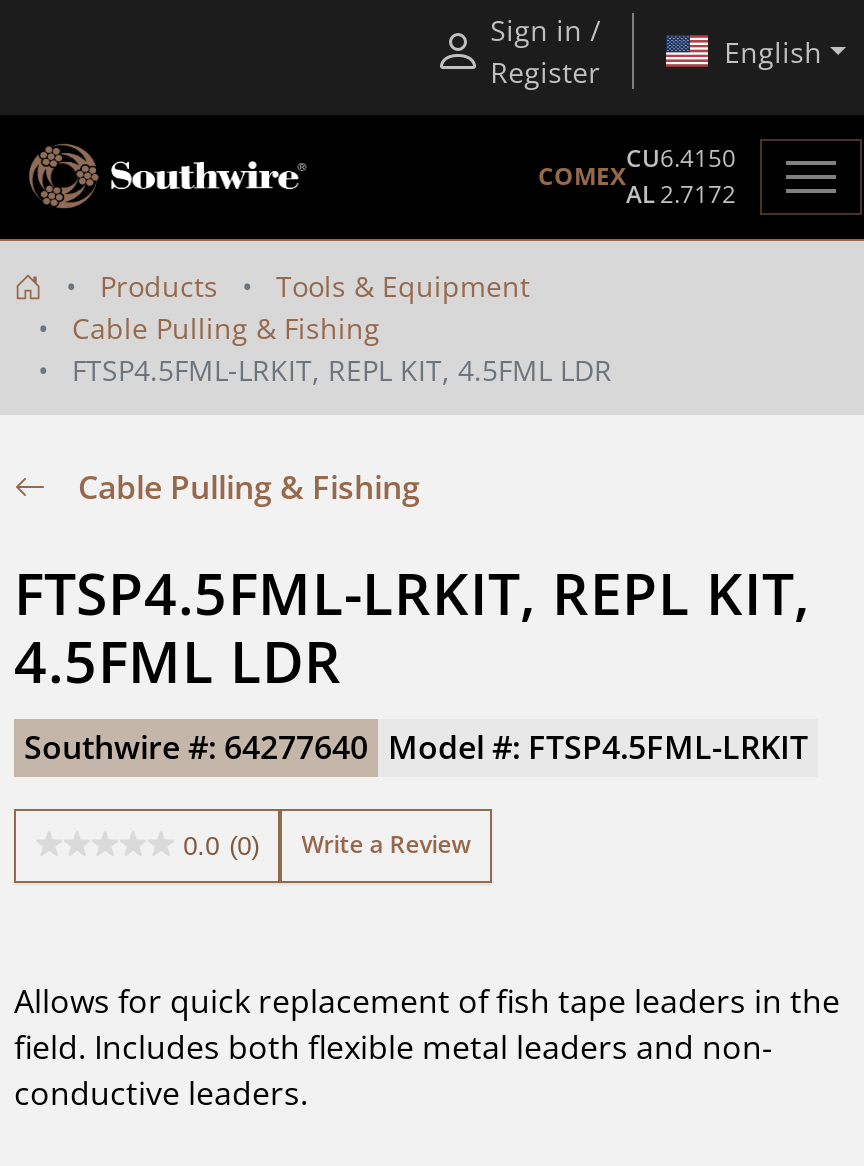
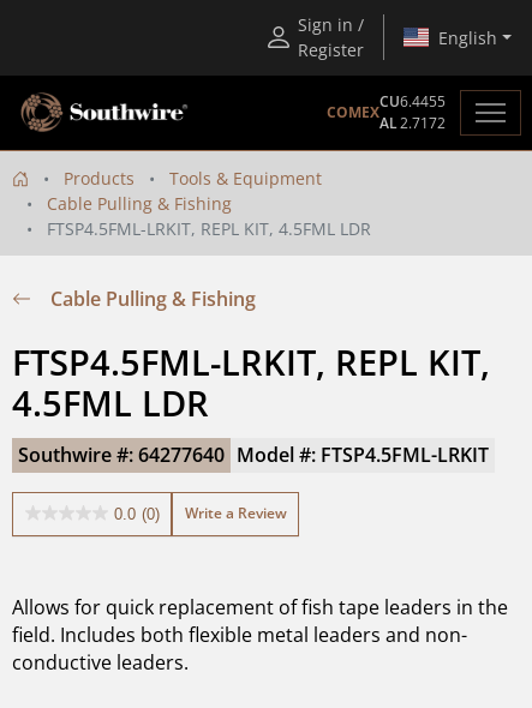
[626,141,736,175] CU6.4150 -> [379,91,446,112] CU6.4455

